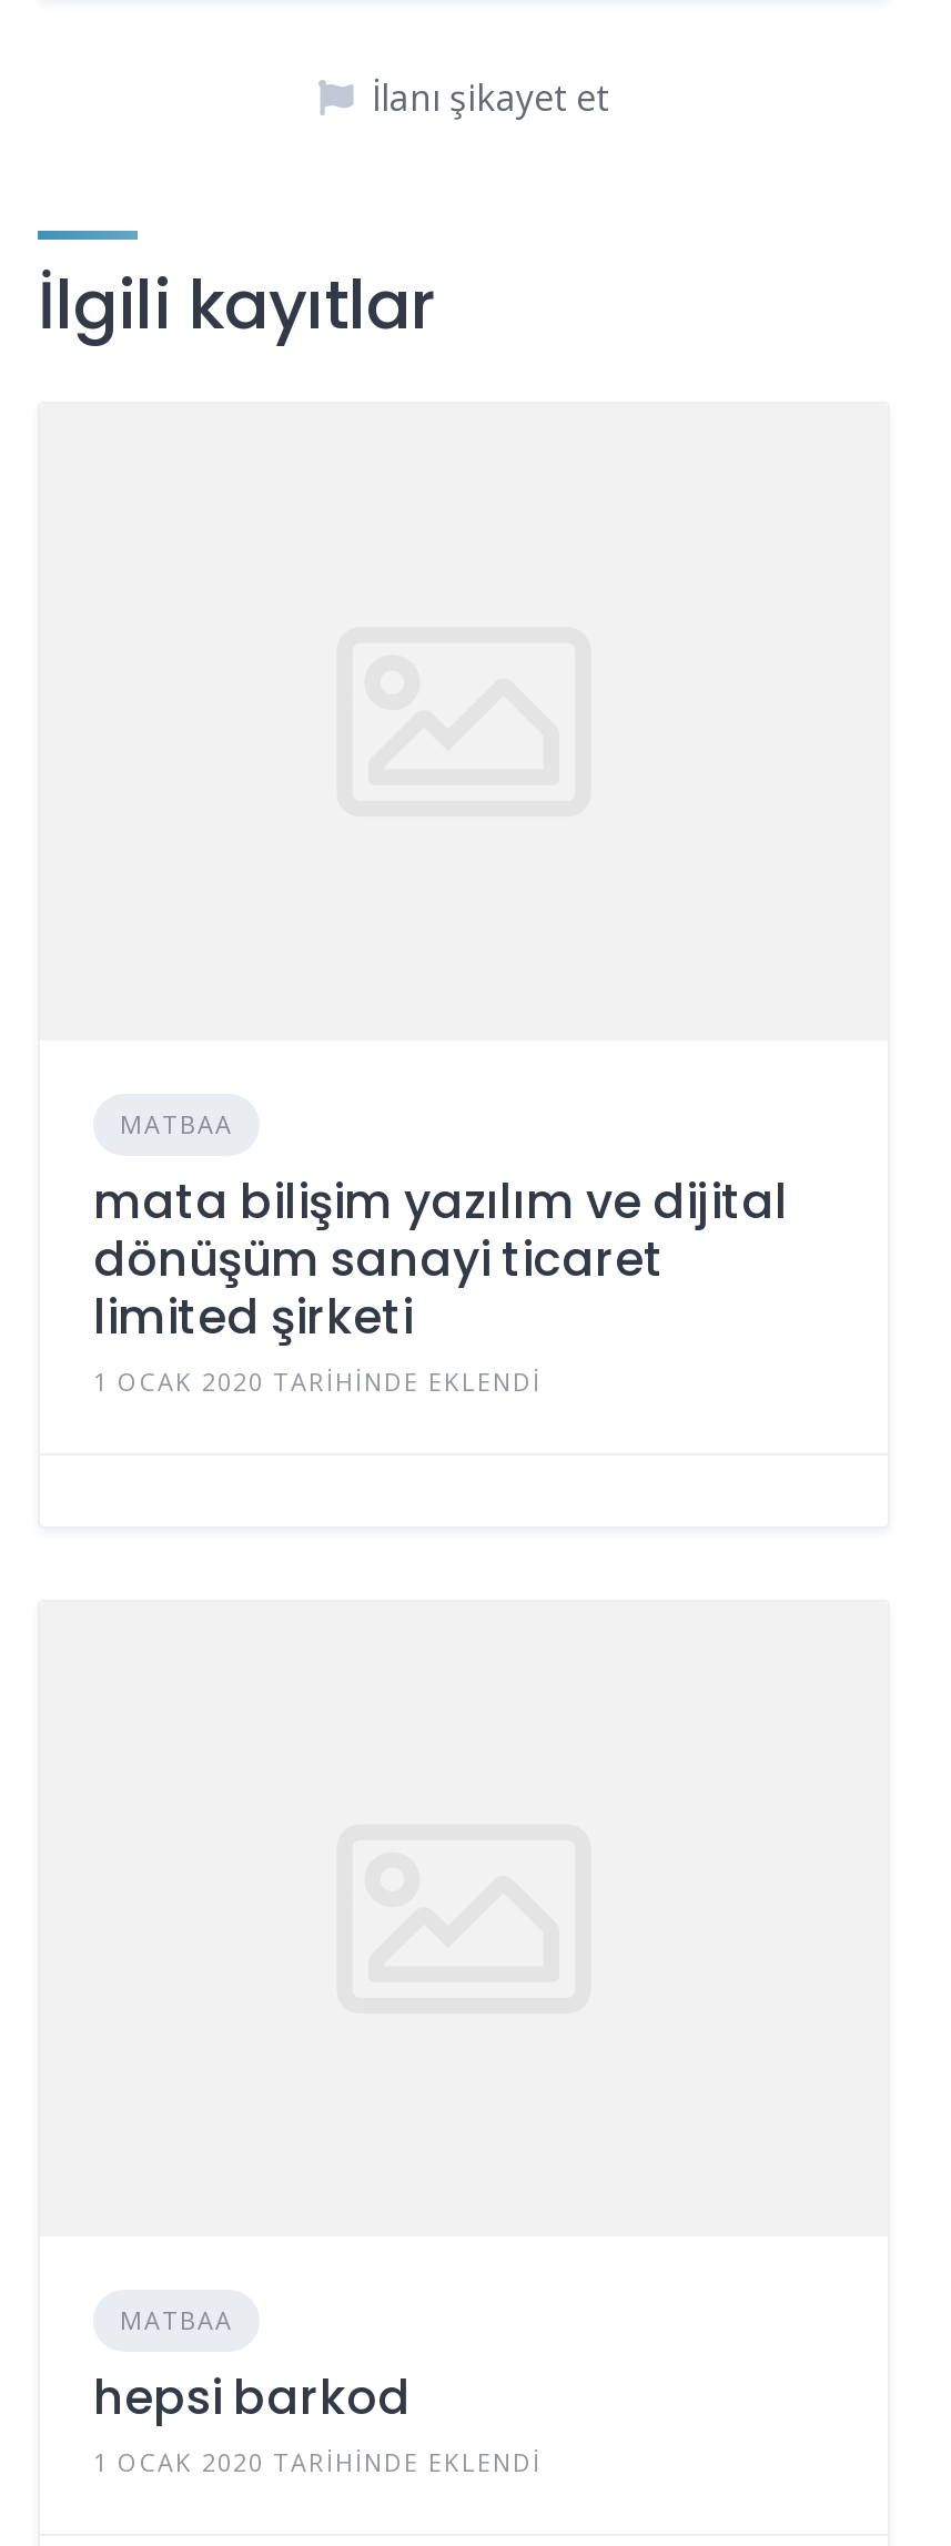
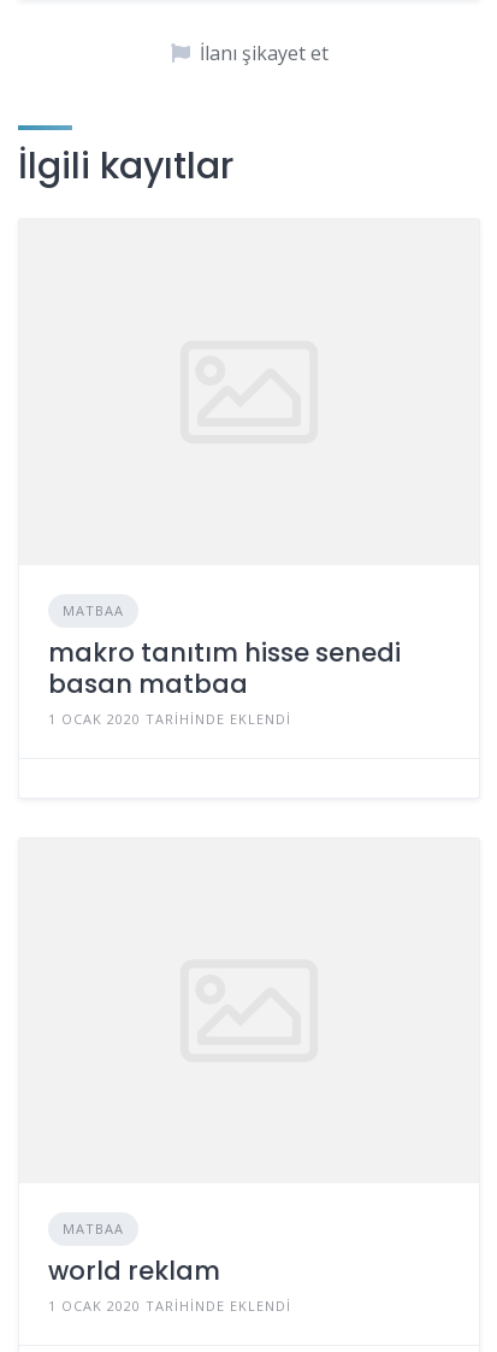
[93,1168,788,1348] mata bilişim yazılım ve dijital | dönüşüm sanayi ticaret | limited şirketi -> [48,634,401,701] makro tanıtım hisse senedi | basan matbaa
[93,2365,411,2430] hepsi barkod -> [48,1253,220,1288] world reklam

